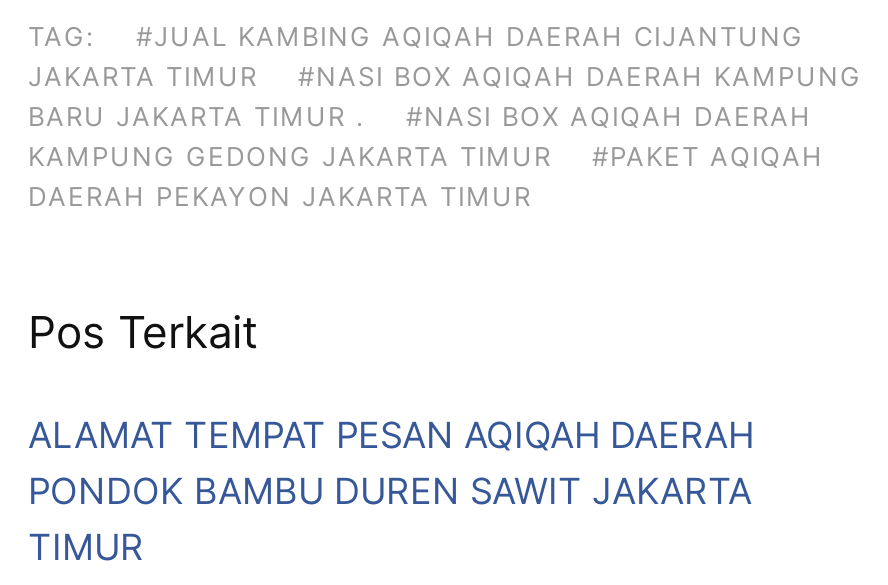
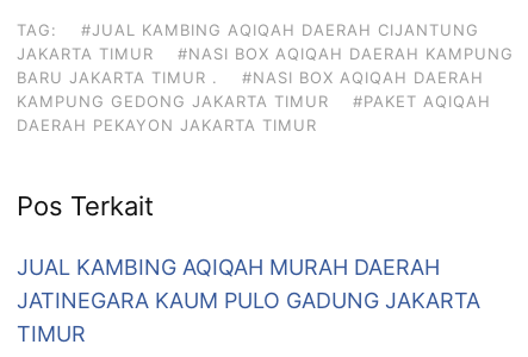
[28,415,754,457] ALAMAT TEMPAT PESAN AQIQAH DAERAH -> [17,255,440,280] JUAL KAMBING AQIQAH MURAH DAERAH
[28,471,752,513] PONDOK BAMBU DUREN SAWIT JAKARTA -> [17,288,480,313] JATINEGARA KAUM PULO GADUNG JAKARTA

